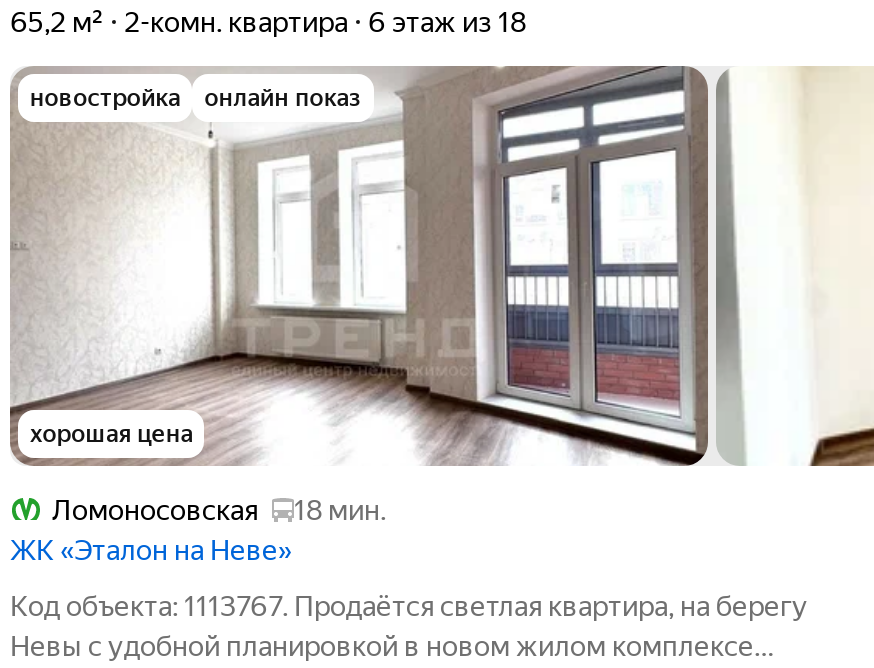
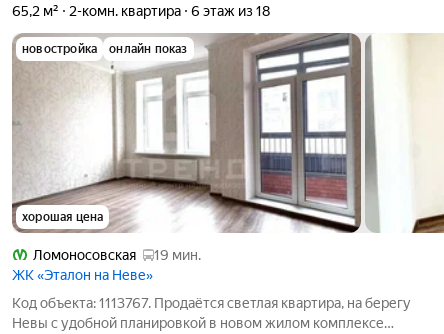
[52,494,386,526] Ломоносовская 18 мин. -> [33,247,201,263] Ломоносовская 19 мин.

